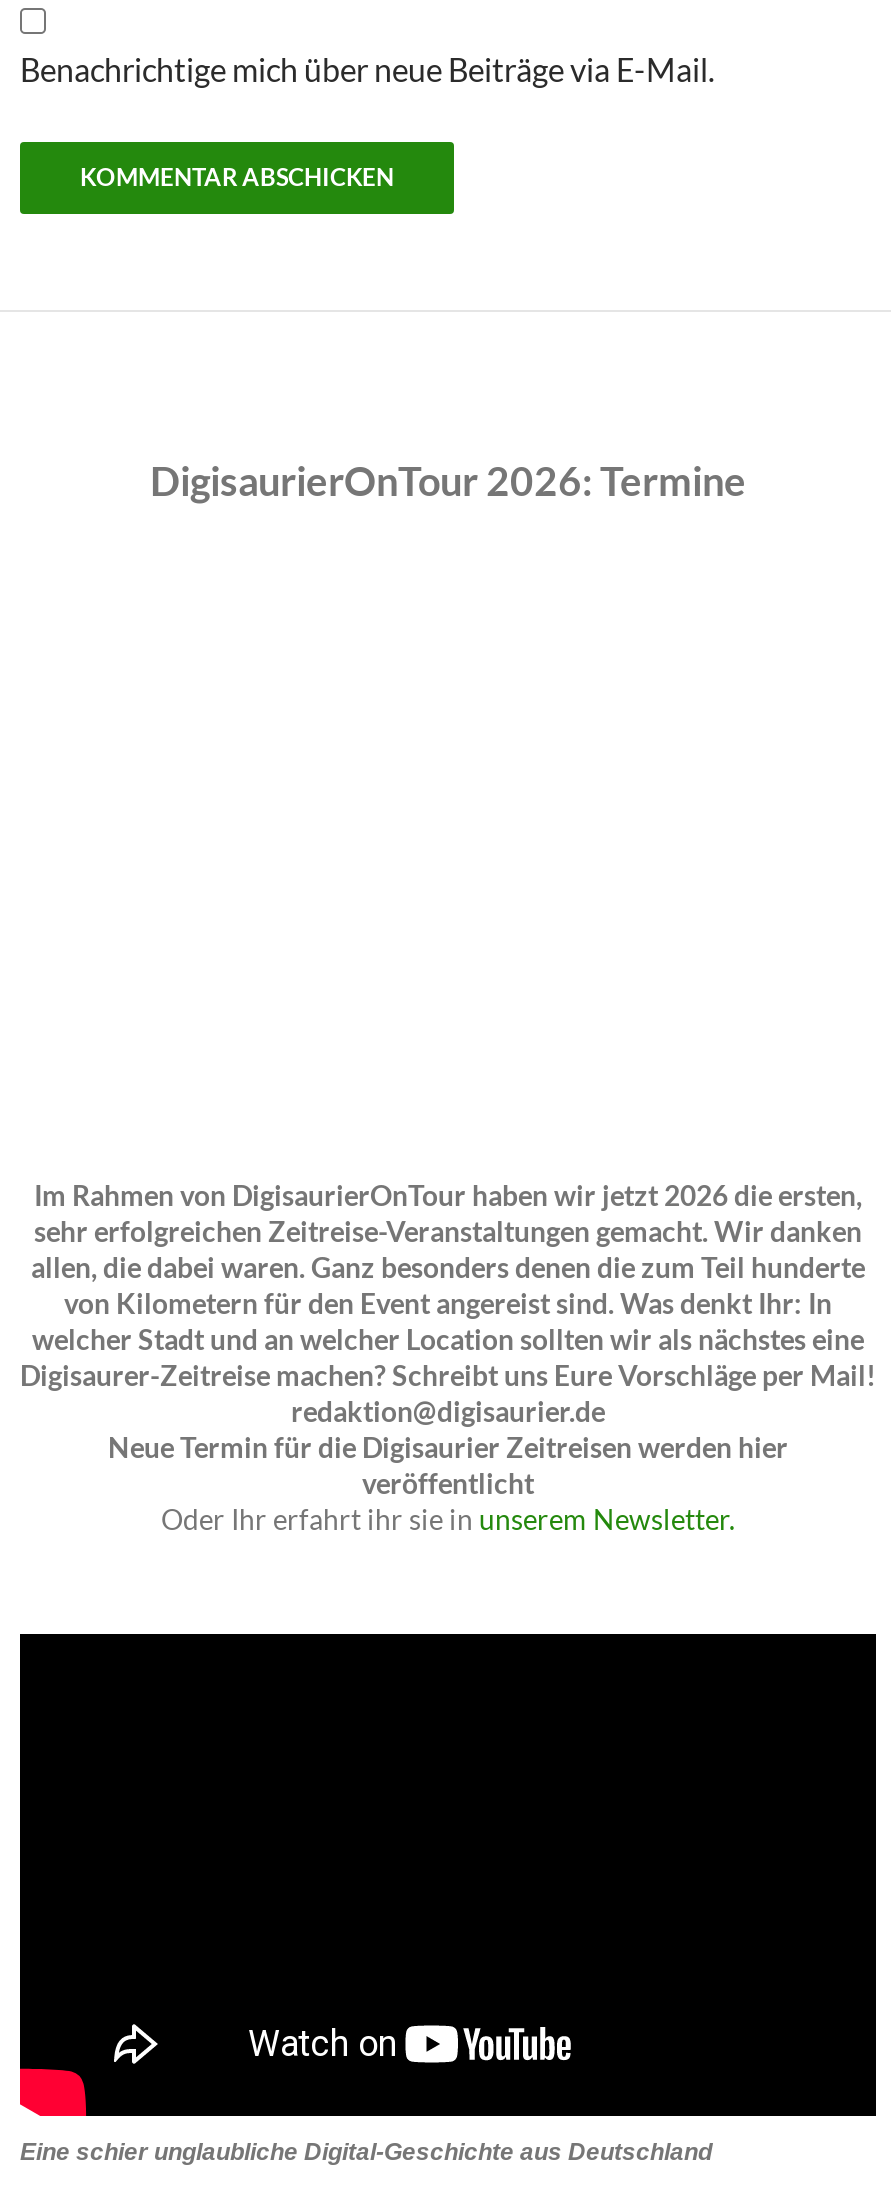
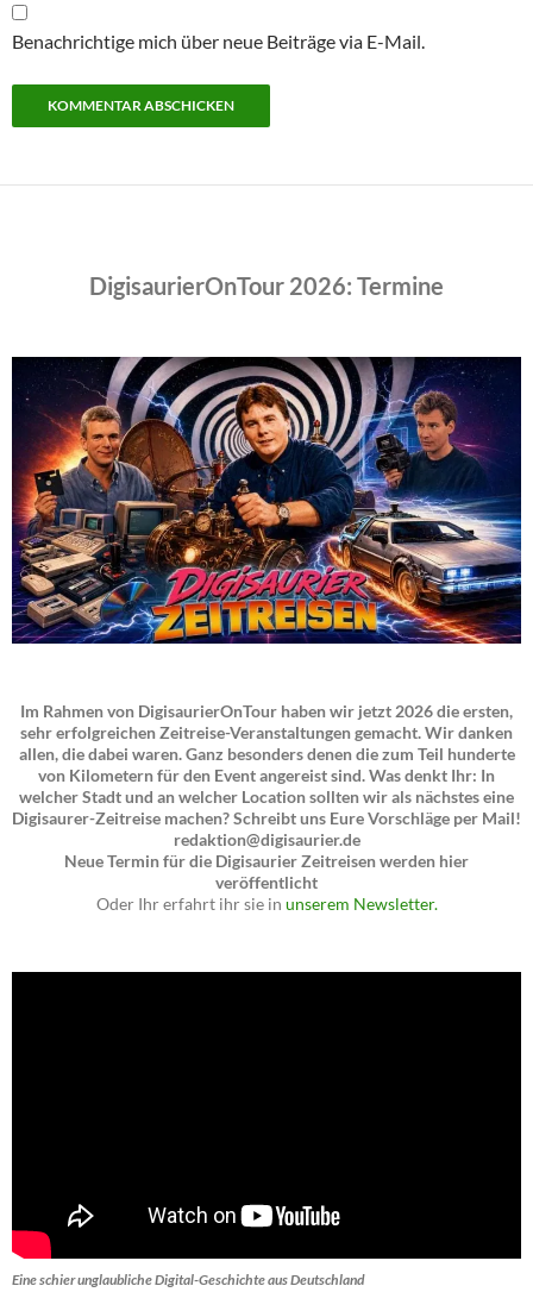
none -> [11,356,522,645] [image]

